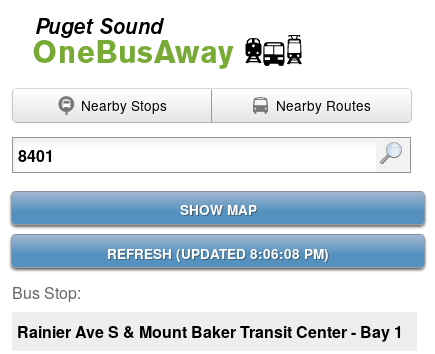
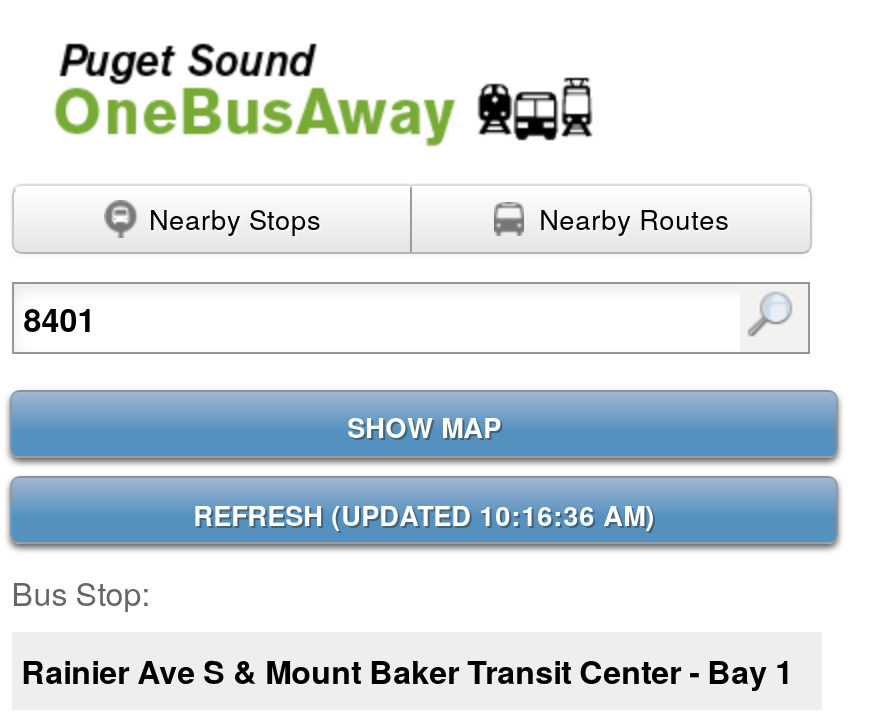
[107,243,329,262] REFRESH (UPDATED 8:06:08 PM) -> [193,495,655,533] REFRESH (UPDATED 10:16:36 AM)

